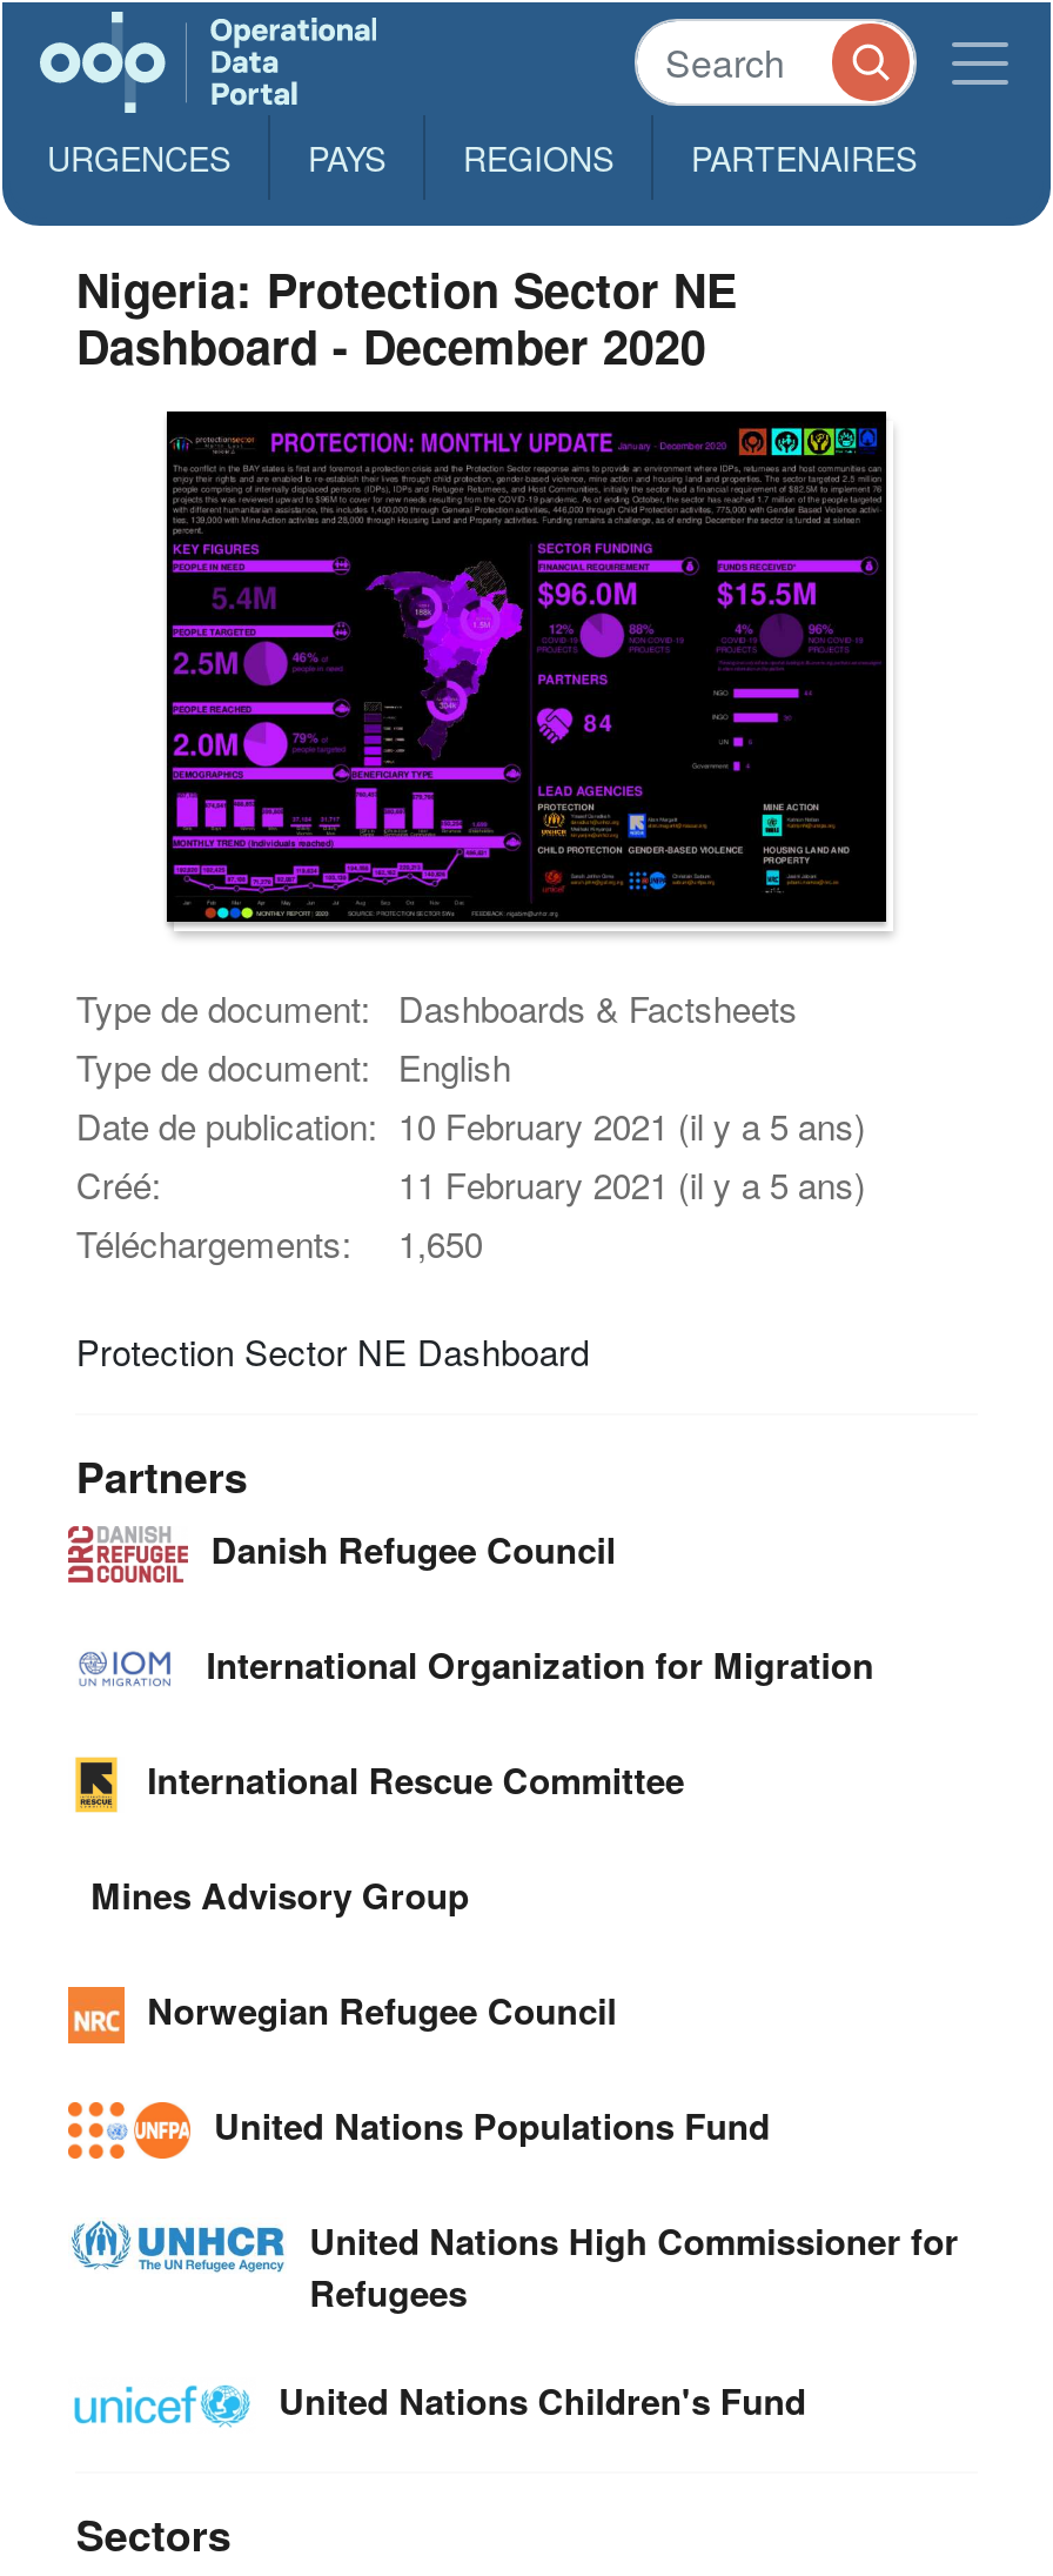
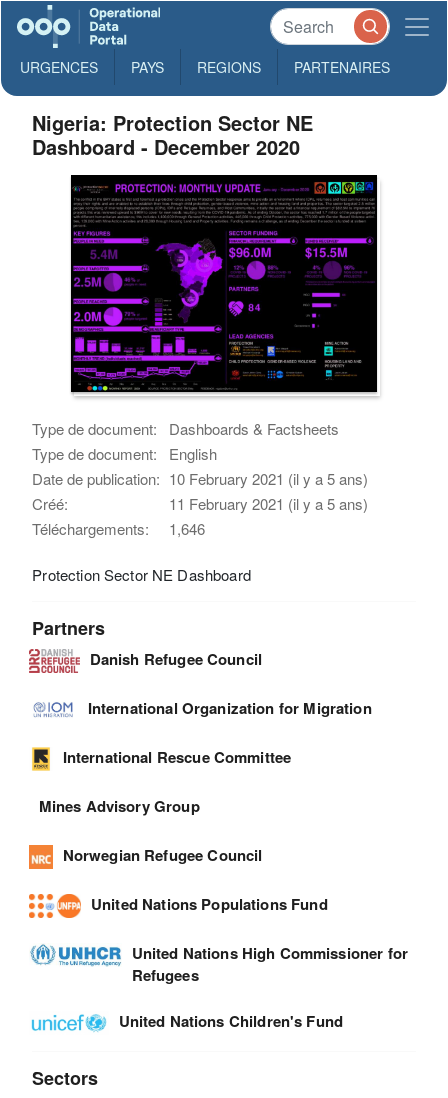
[76,1218,483,1267] Téléchargements: 1,650 -> [32,518,205,539] Téléchargements: 1,646

